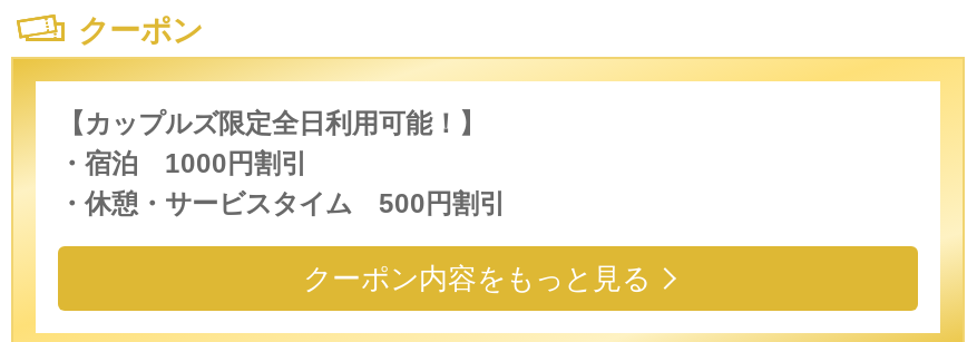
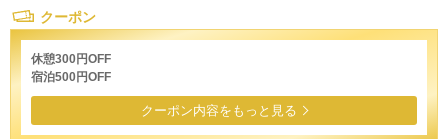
[58,109,506,220] 【カップルズ限定全日利用可能！】 | ・宿泊 1000円割引 | ・休憩・サービスタイム 500円割引 -> [31,52,111,84] 休憩300円OFF | 宿泊500円OFF

